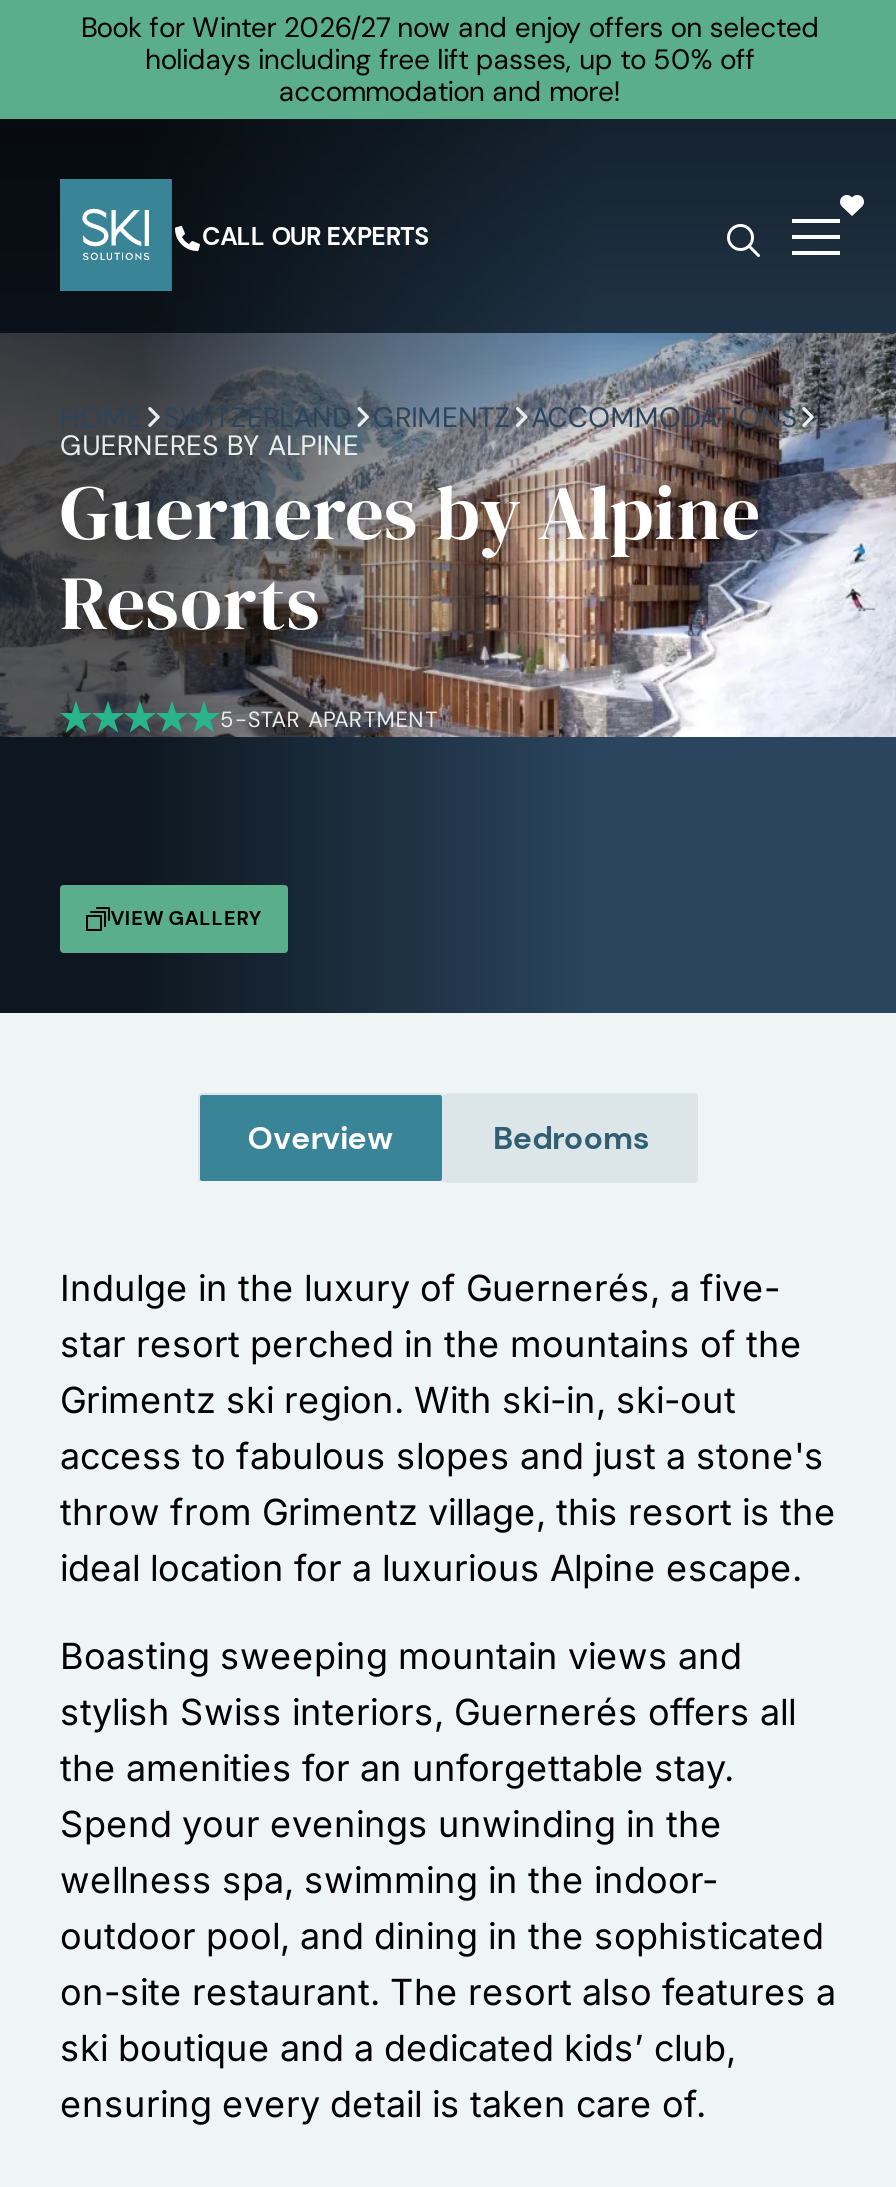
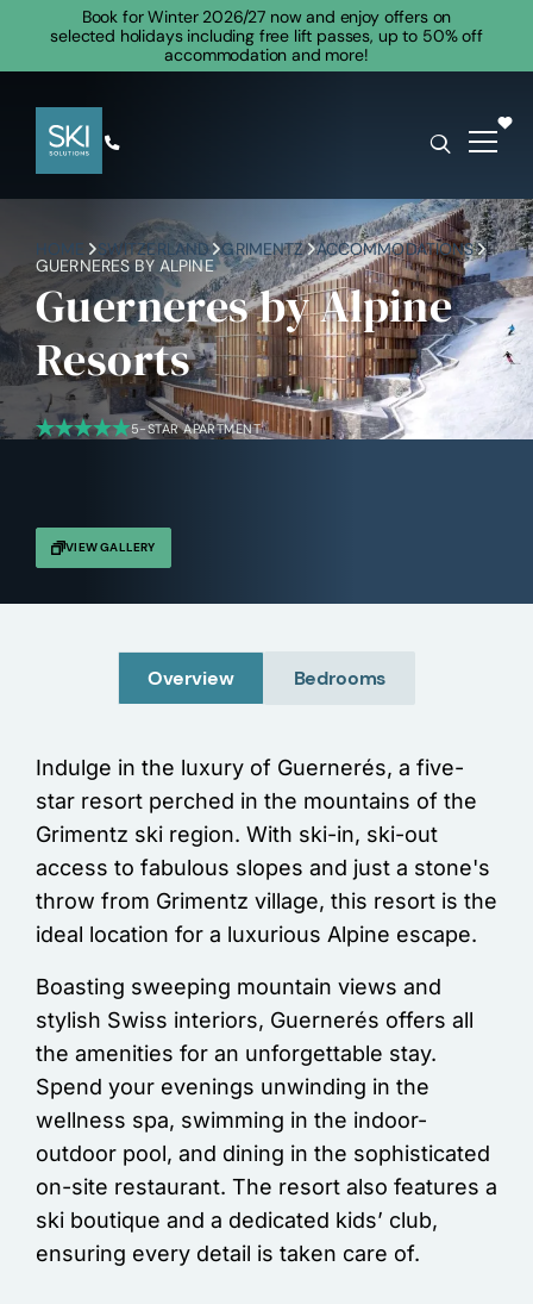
[202,221,428,253] CALL OUR EXPERTS -> none

